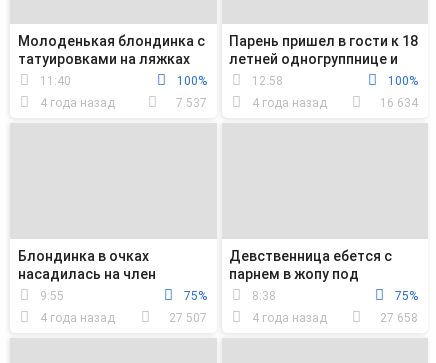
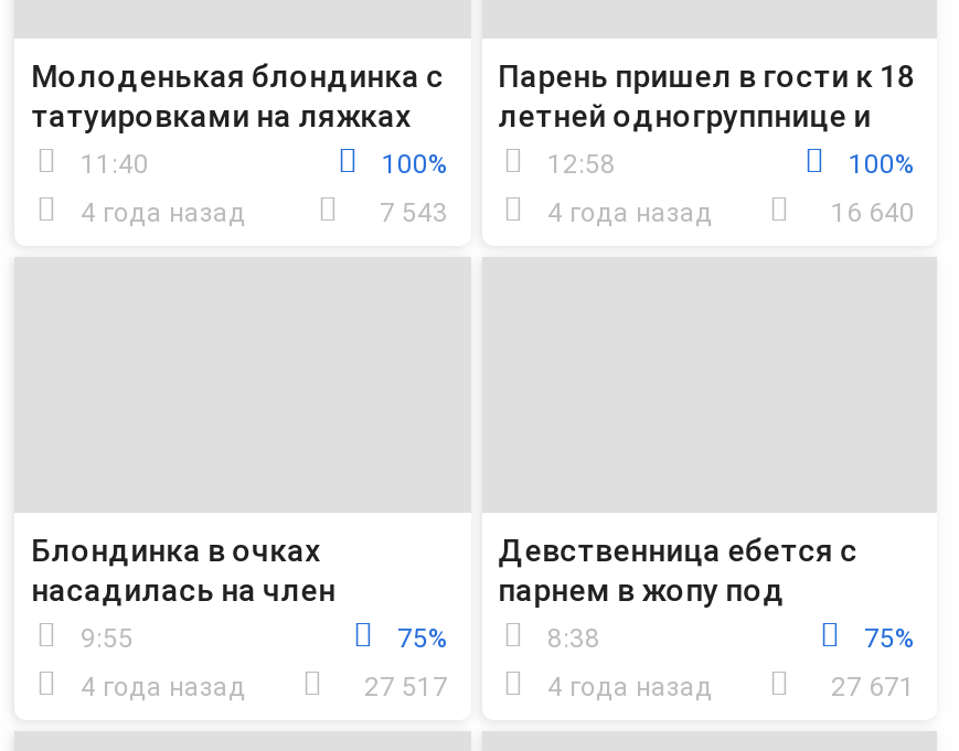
[175,96,206,110] 7 537 -> [380,198,448,229] 7 543
[380,96,418,110] 16 634 -> [831,198,915,229] 16 640
[168,311,206,325] 27 507 -> [364,672,448,703] 27 517
[380,311,418,325] 27 658 -> [831,672,915,703] 27 671

